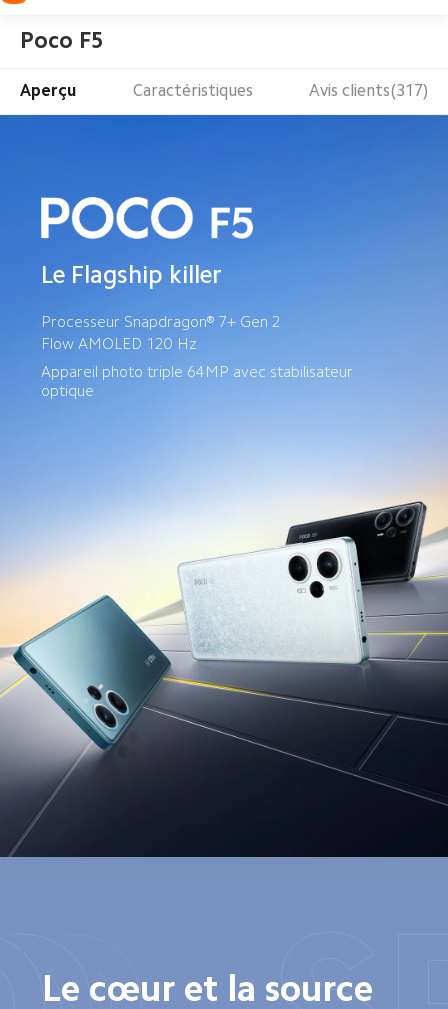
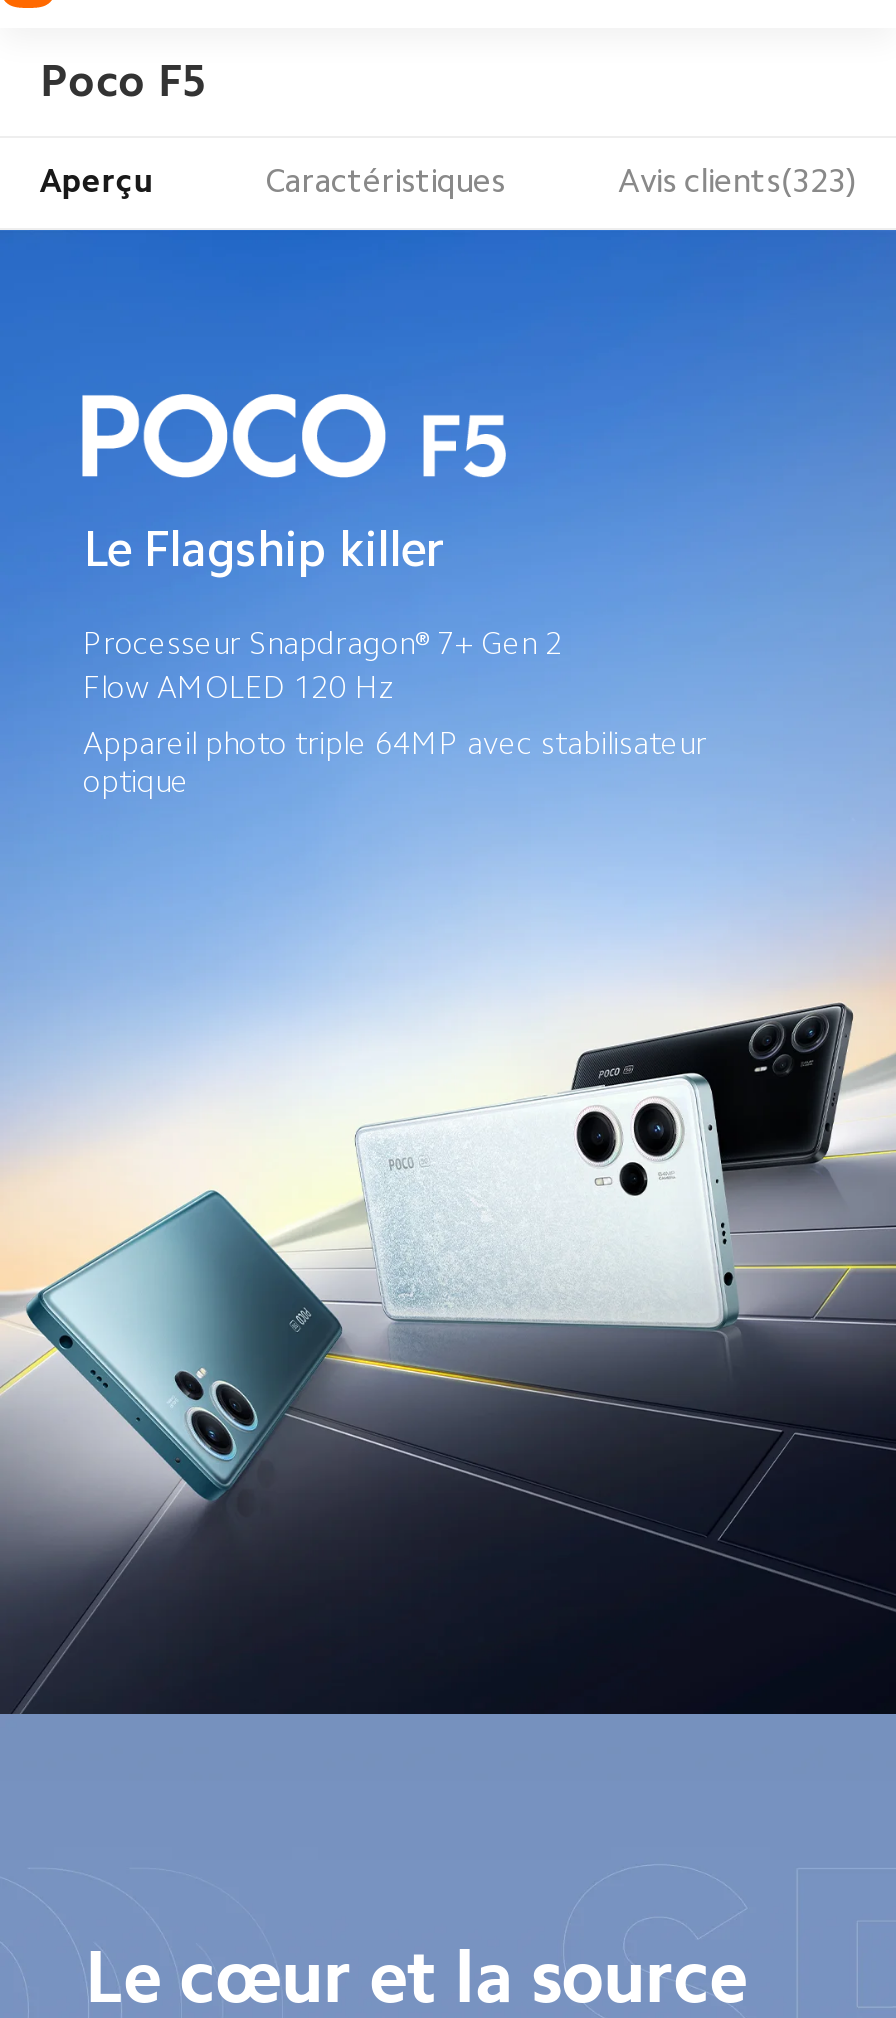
[309,82,428,99] Avis clients(317) -> [618,165,856,199] Avis clients(323)

